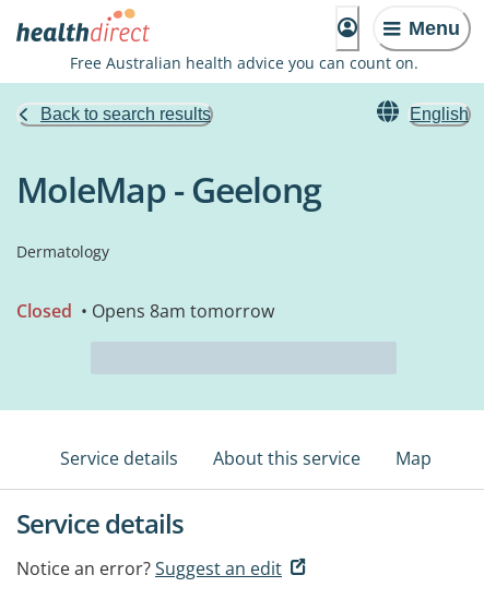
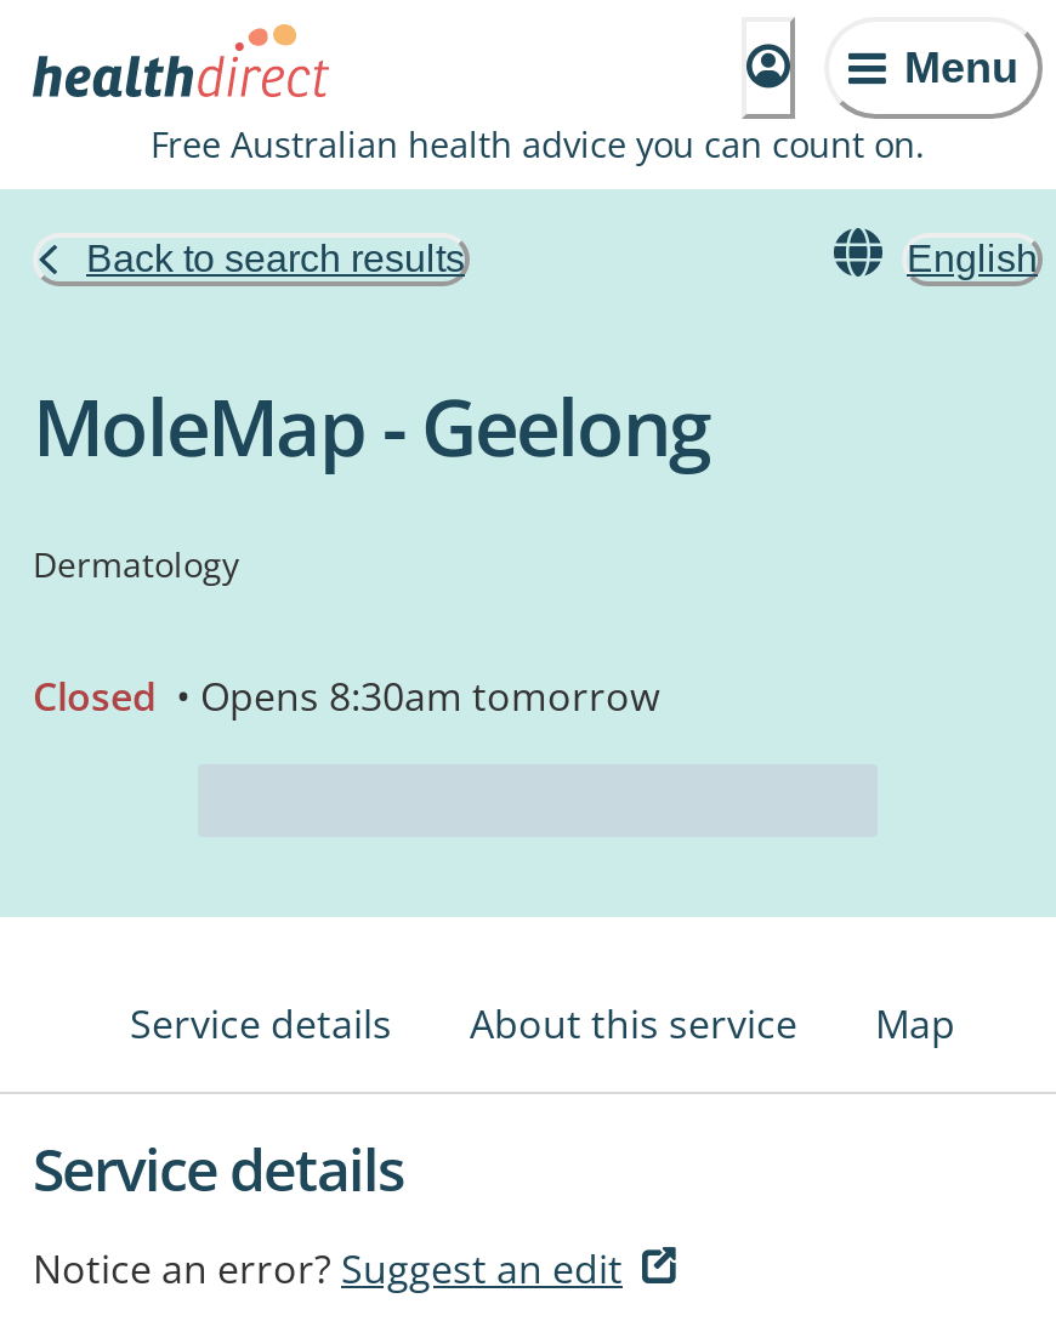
[16,299,274,323] Closed • Opens 8am tomorrow -> [33,670,659,723] Closed • Opens 8:30am tomorrow

